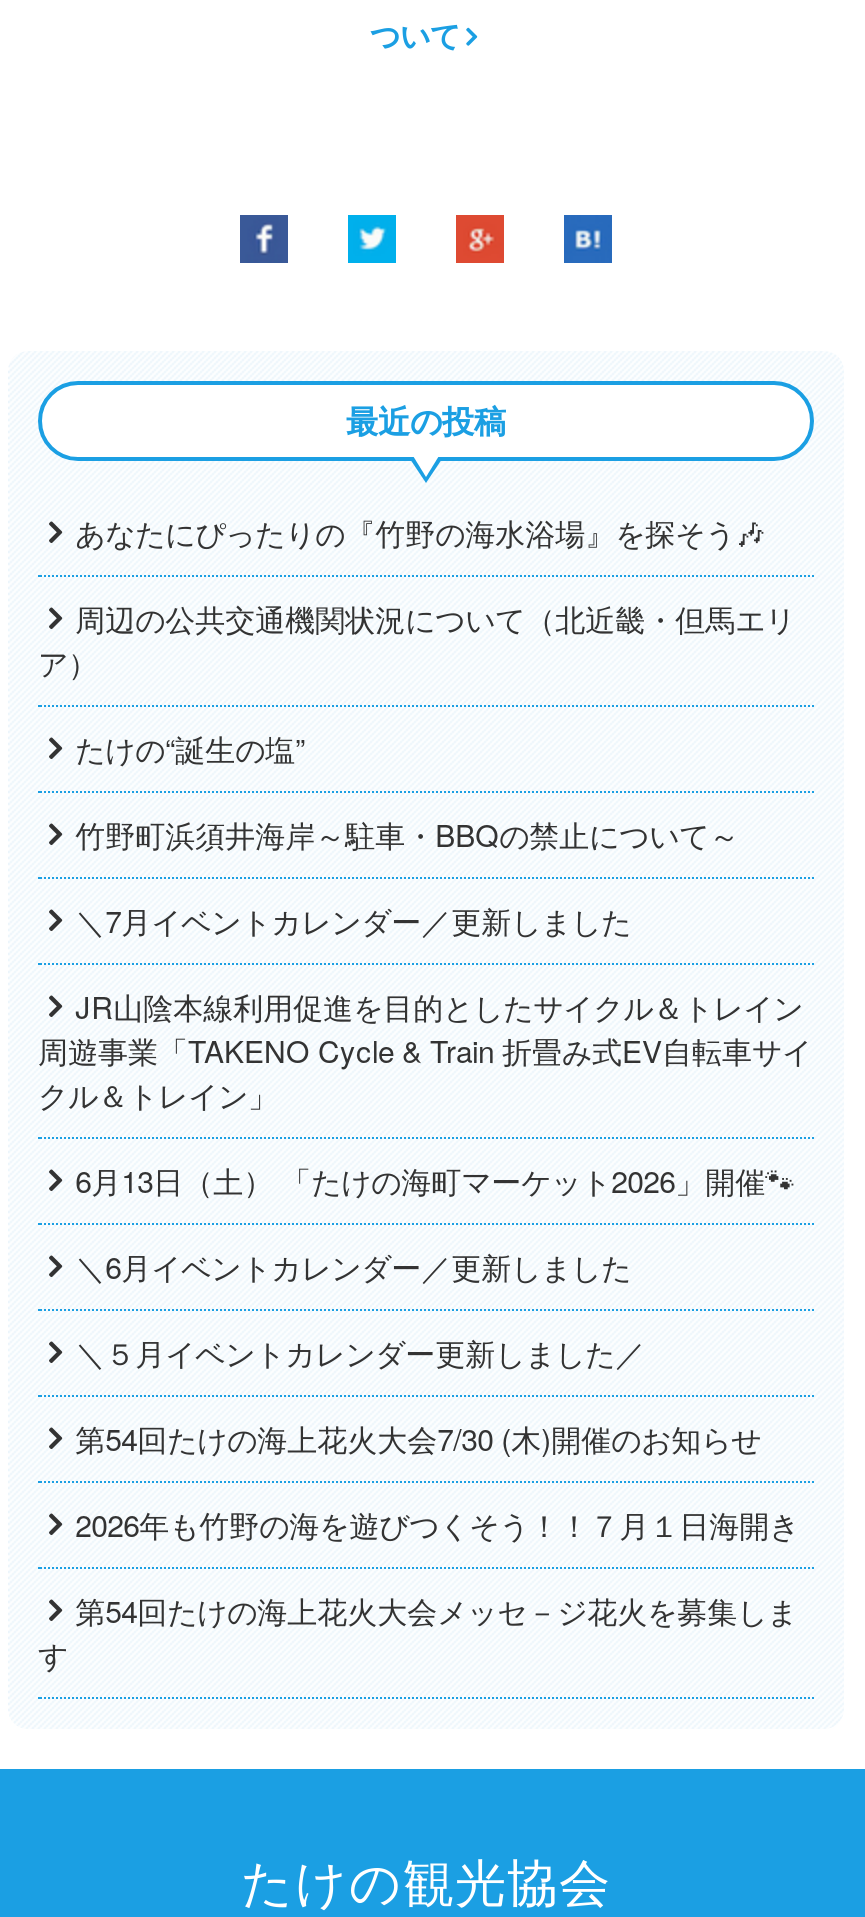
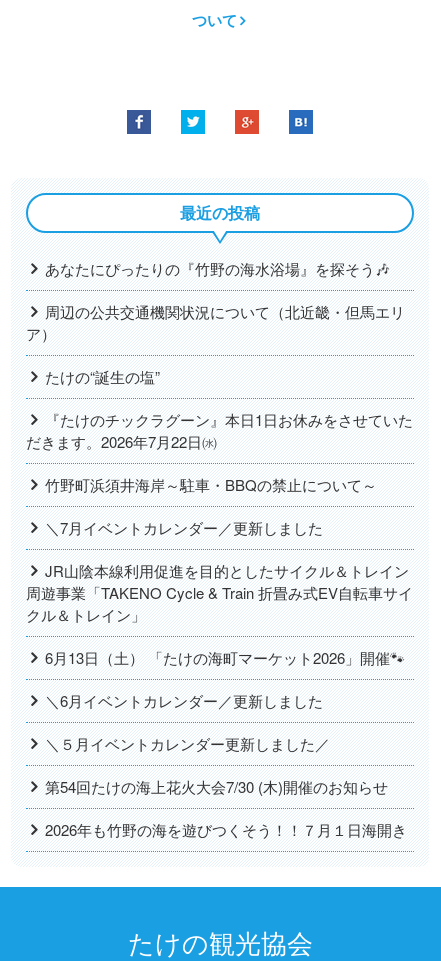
none -> [26,409,413,452] 『たけのチックラグーン』本日1日お休みをさせていた | だきます。2026年7月22日㈬
moved [38,813,812,1545] -> [26,474,413,840]: 竹野町浜須井海岸～駐車・BBQの禁止について～ | ＼7月イベントカレンダー／更新しました | JR山陰本線利用促進を目的としたサイクル＆トレイン | ... | 第54回たけの海上花火大会7/30 (木)開催のお知らせ | 2026年も竹野の海を遊びつくそう！！７月１日海開き
[38,1589,797,1675] 第54回たけの海上花火大会メッセ－ジ花火を募集しま | す -> none

